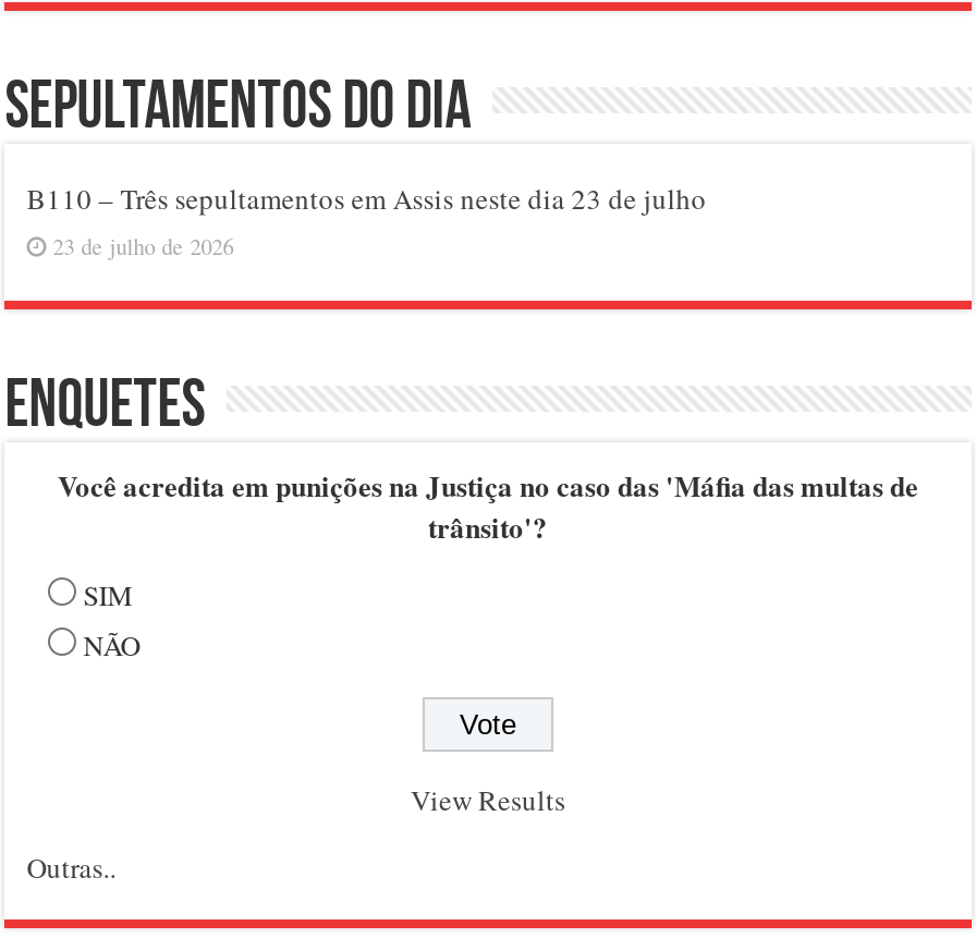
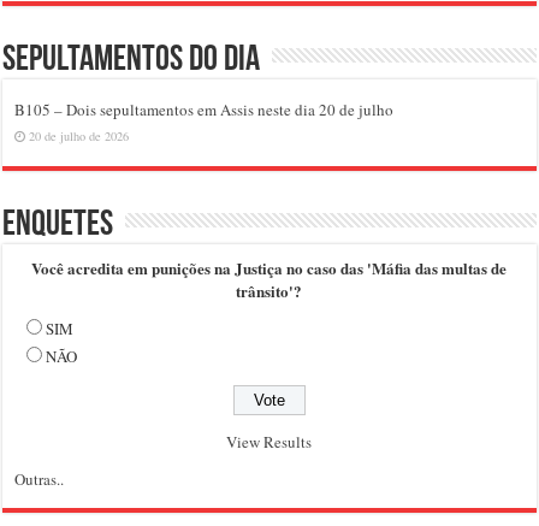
[27,179,706,219] B110 – Três sepultamentos em Assis neste dia 23 de julho -> [15,99,394,121] B105 – Dois sepultamentos em Assis neste dia 20 de julho
[53,232,234,262] 23 de julho de 2026 -> [29,128,129,145] 20 de julho de 2026

